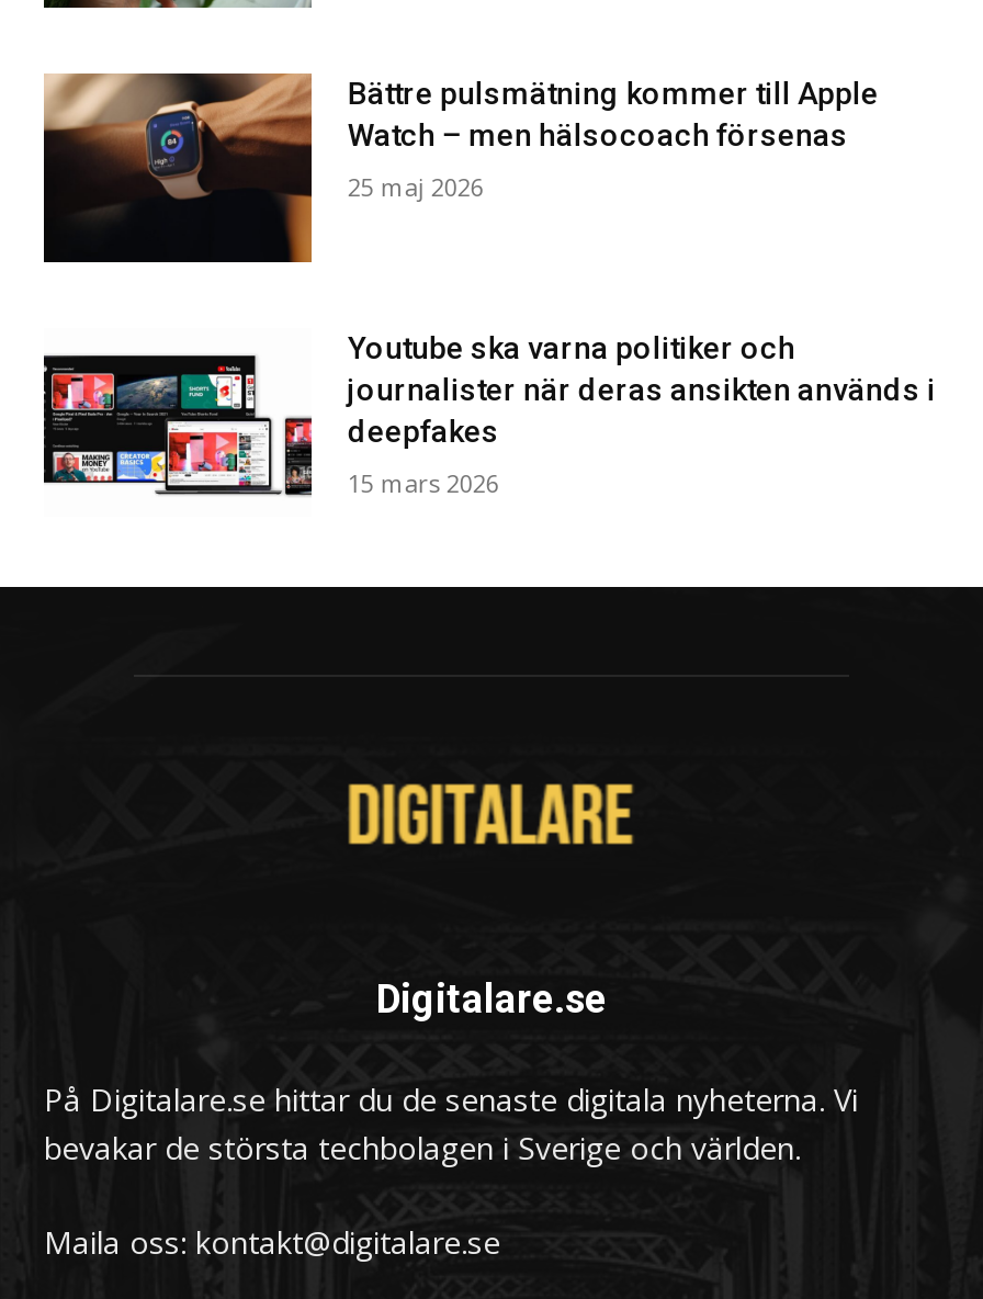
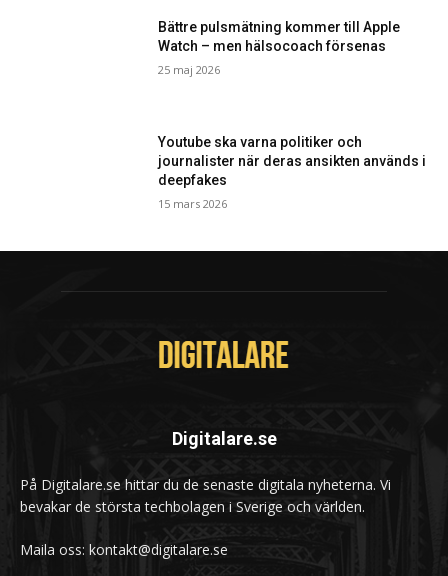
[42,70,314,266] [image] -> none
[42,353,314,498] [image] -> none

